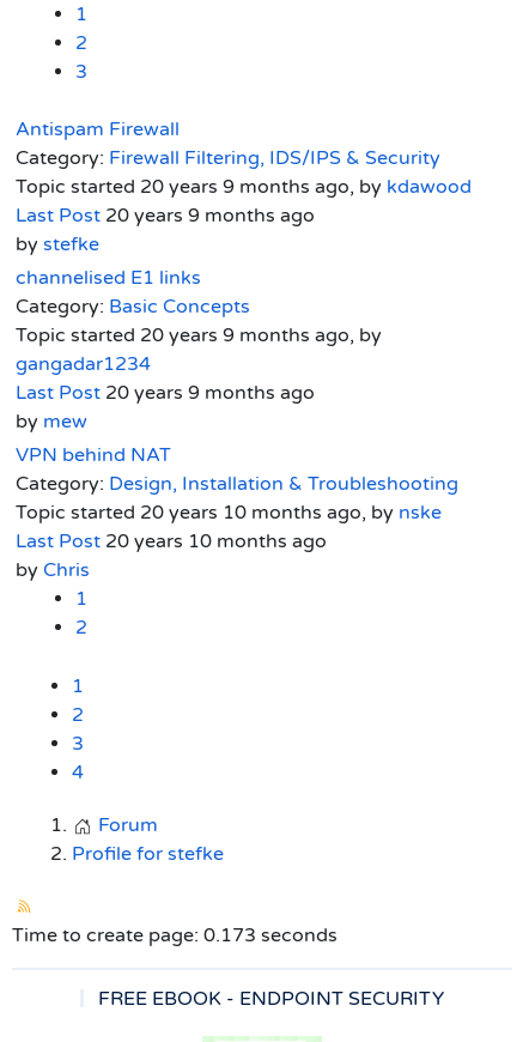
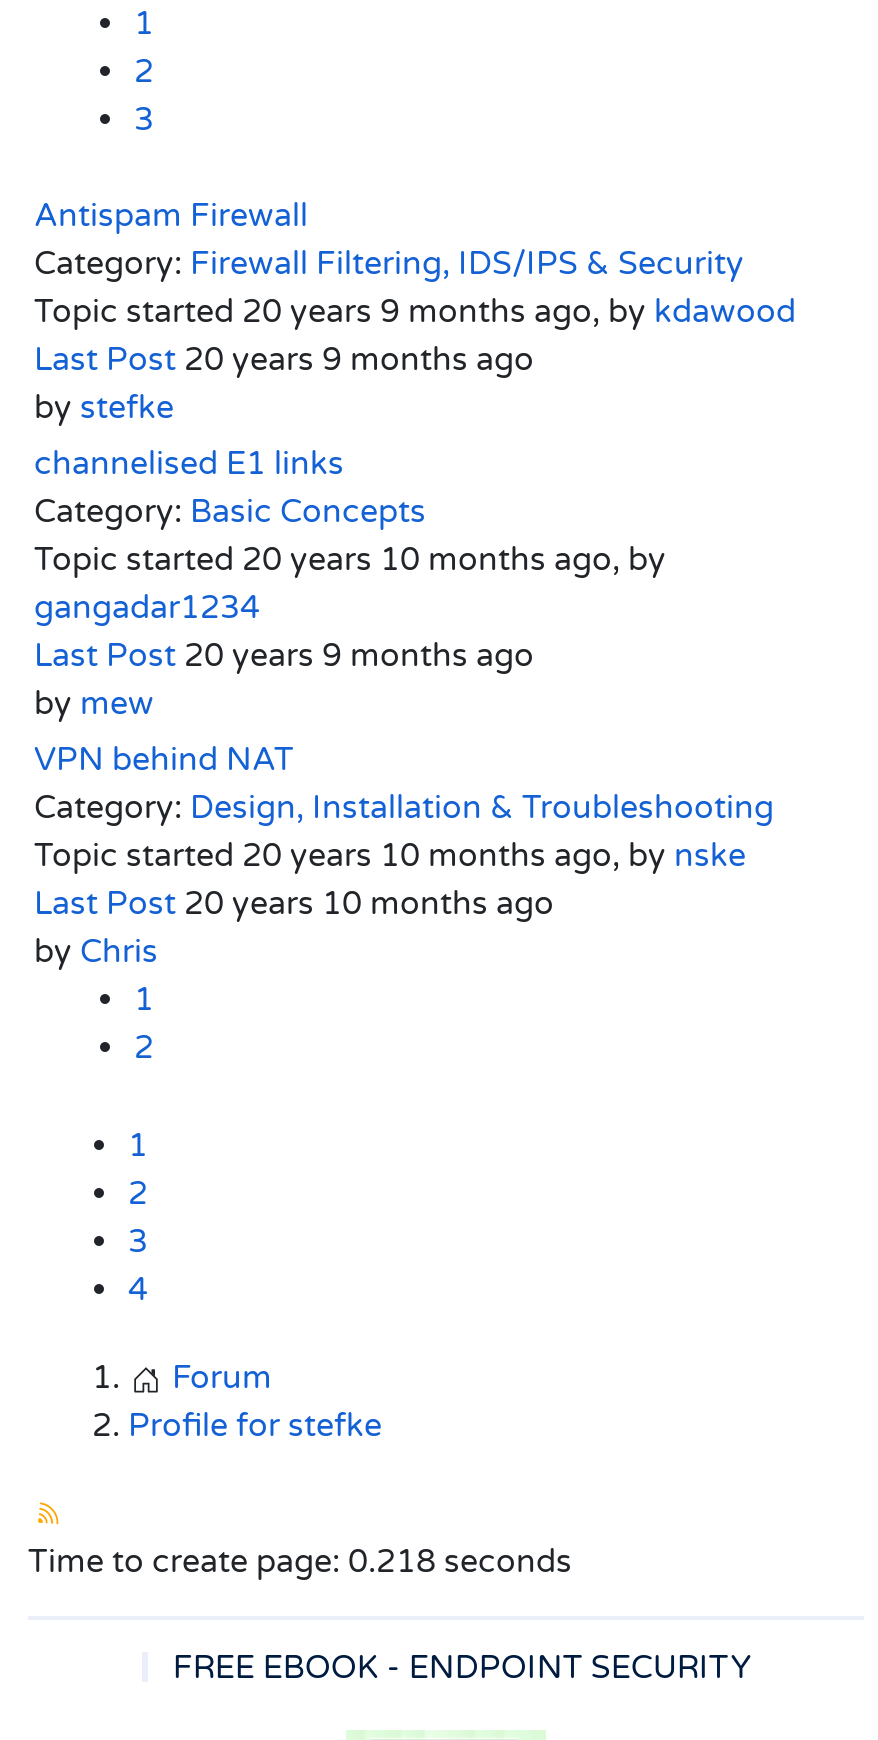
[16,323,382,347] Topic started 20 years 9 months ago, by -> [34,540,666,580] Topic started 20 years 10 months ago, by
[12,924,338,948] Time to create page: 0.173 seconds -> [28,1542,572,1582] Time to create page: 0.218 seconds

